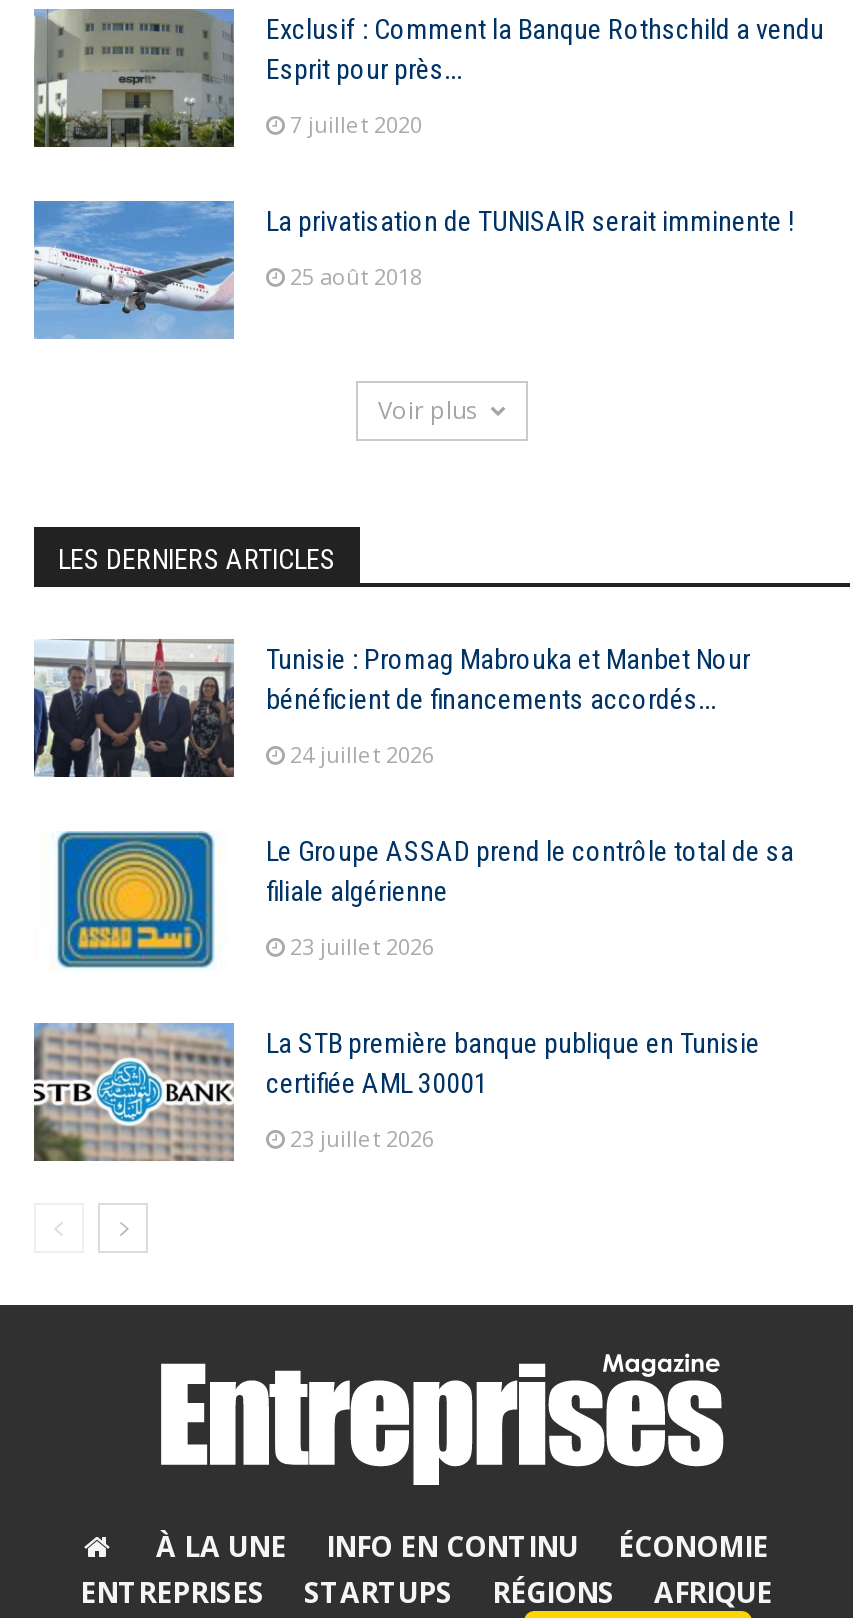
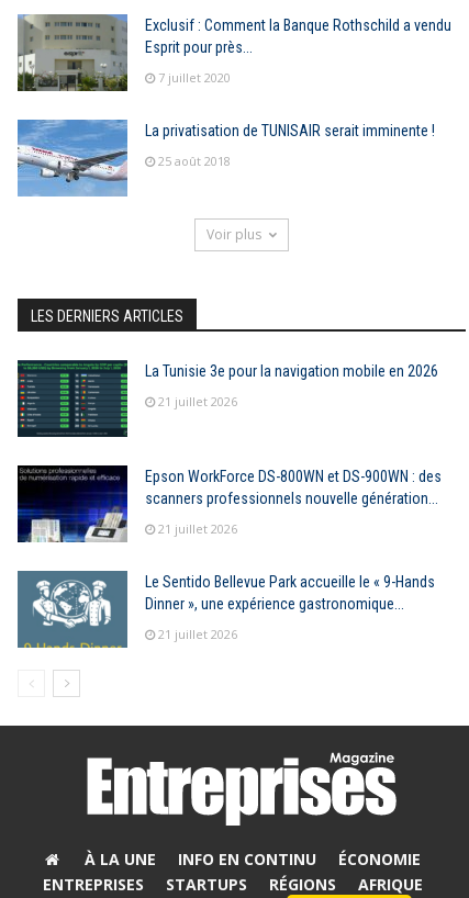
[32,638,750,780] [image] | Tunisie : Promag Mabrouka et Manbet Nour | bénéficient de financements accordés... -> [16,359,438,438] [image] | La Tunisie 3e pour la navigation mobile en 2026
[290,739,434,769] 24 juillet 2026 -> [158,394,237,410] 21 juillet 2026
[34,830,794,970] [image] | Le Groupe ASSAD prend le contrôle total de sa | filiale algérienne -> [16,464,442,543] [image] | Epson WorkForce DS-800WN et DS-900WN : des | scanners professionnels nouvelle génération...
[290,931,434,961] 23 juillet 2026 -> [158,521,237,537] 21 juillet 2026
[34,1022,760,1162] [image] | La STB première banque publique en Tunisie | certifiée AML 30001 -> [18,571,435,648] [image] | Le Sentido Bellevue Park accueille le « 9-Hands | Dinner », une expérience gastronomique...
[290,1123,434,1153] 23 juillet 2026 -> [158,626,237,643] 21 juillet 2026

